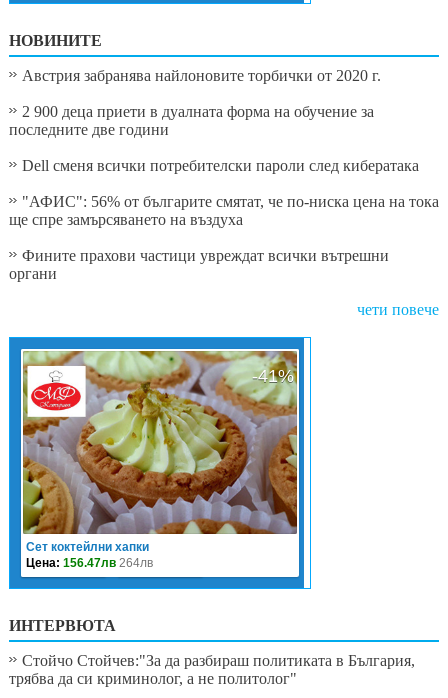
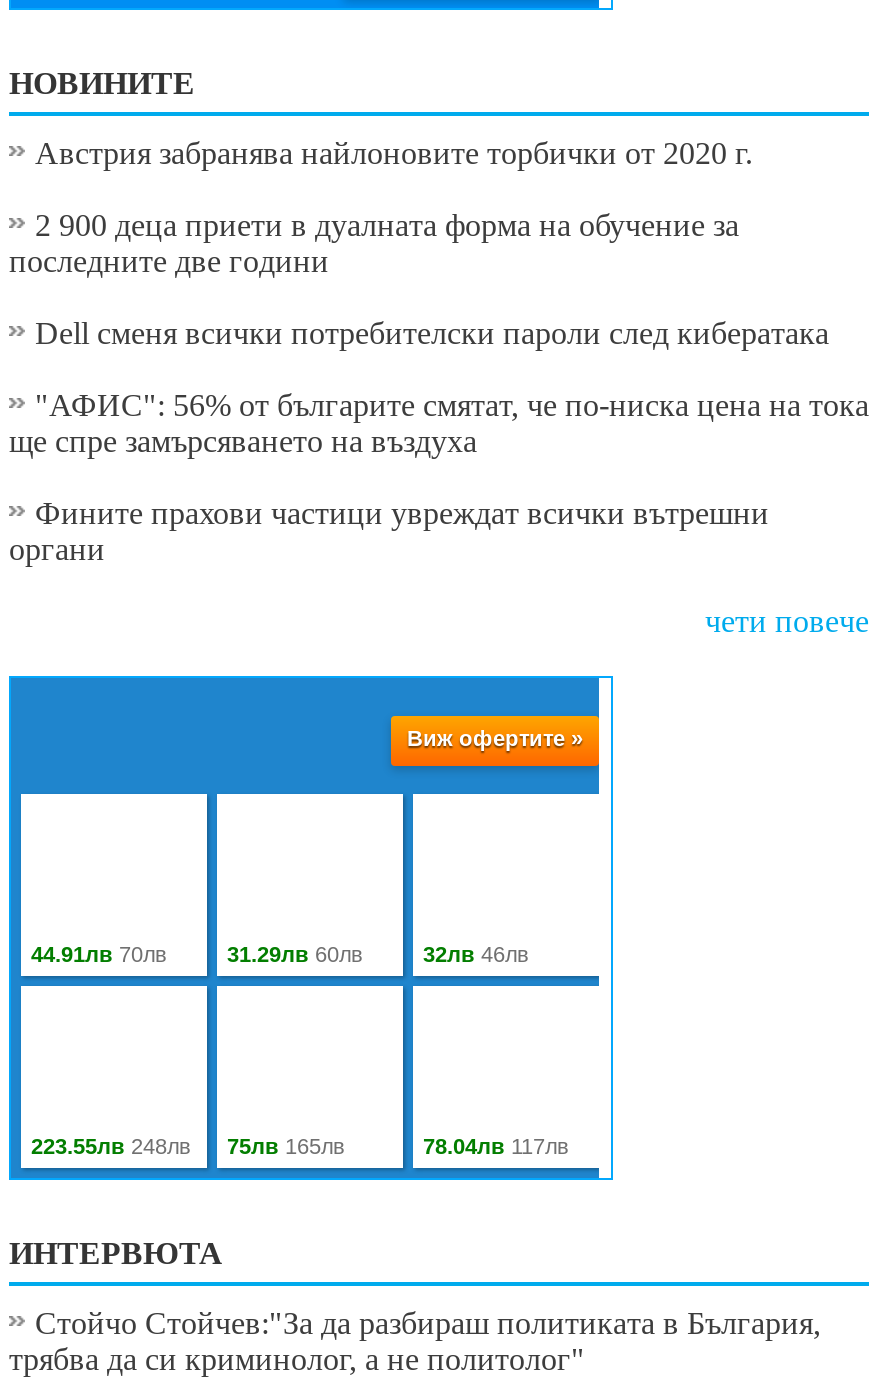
[15,348,305,583] [image] -> [19,700,601,1170] [image]

